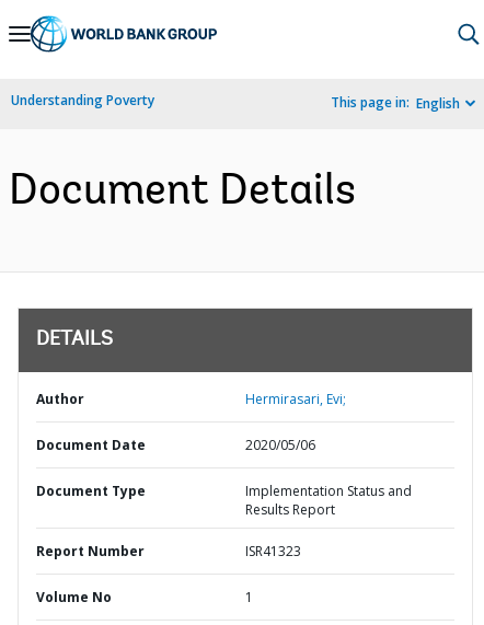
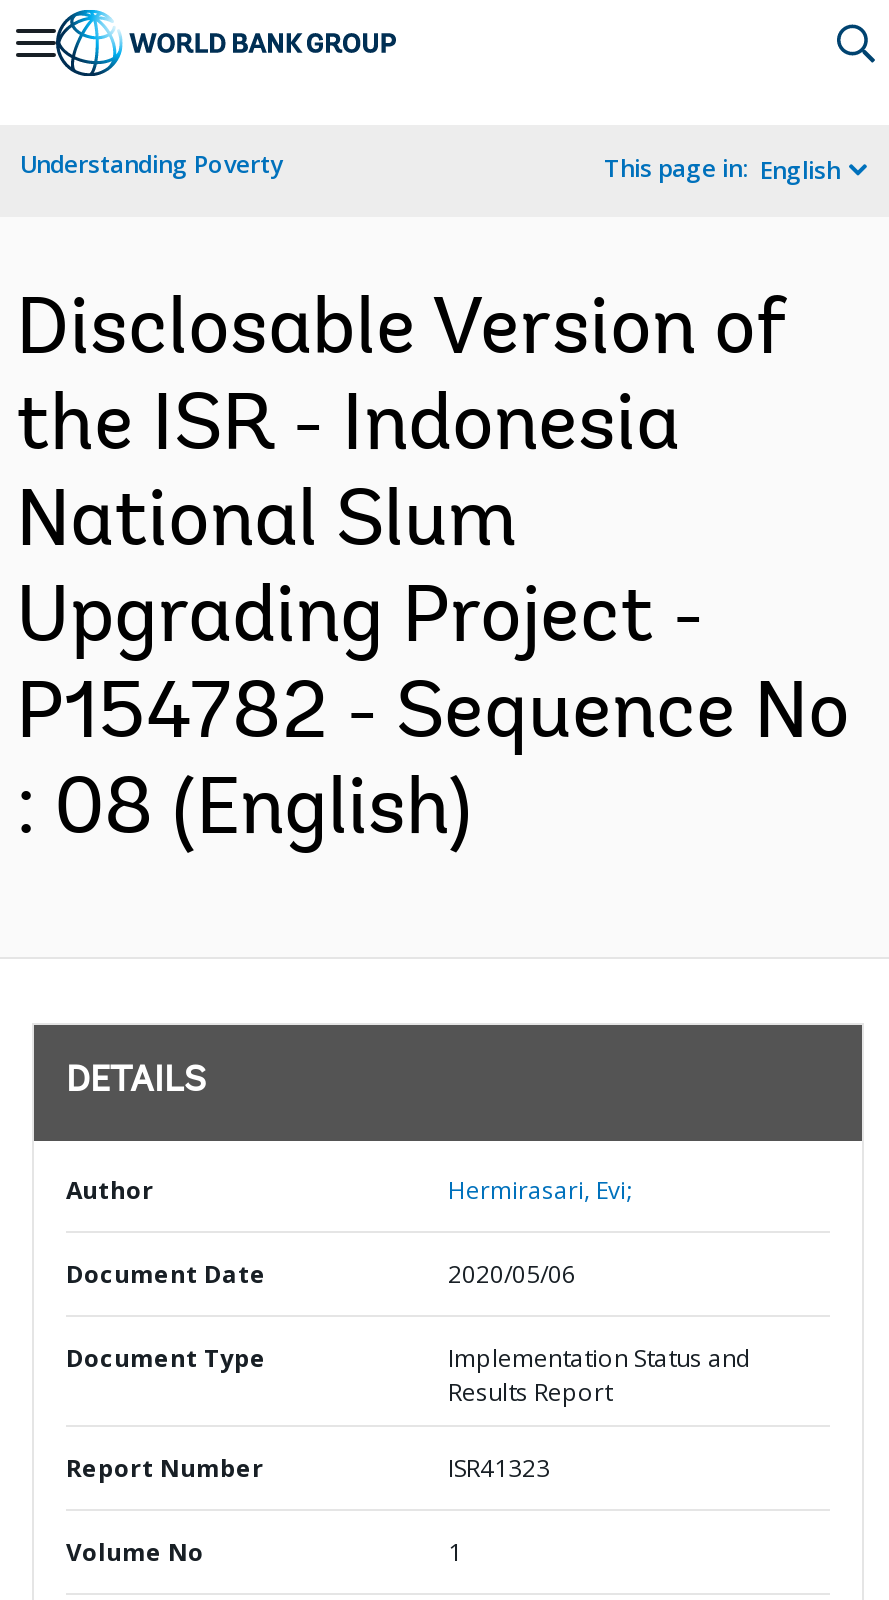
[9,171,356,215] Document Details -> [16,293,850,853] Disclosable Version of | the ISR - Indonesia | National Slum | Upgrading Project - | P154782 - Sequence No | : 08 (English)

